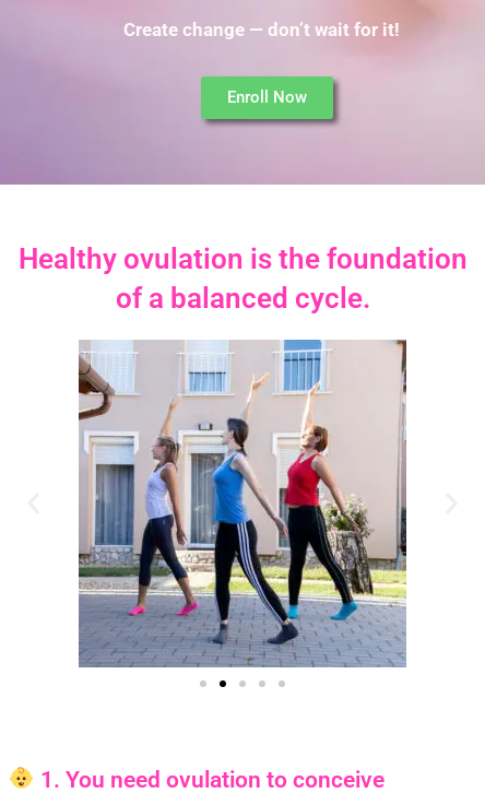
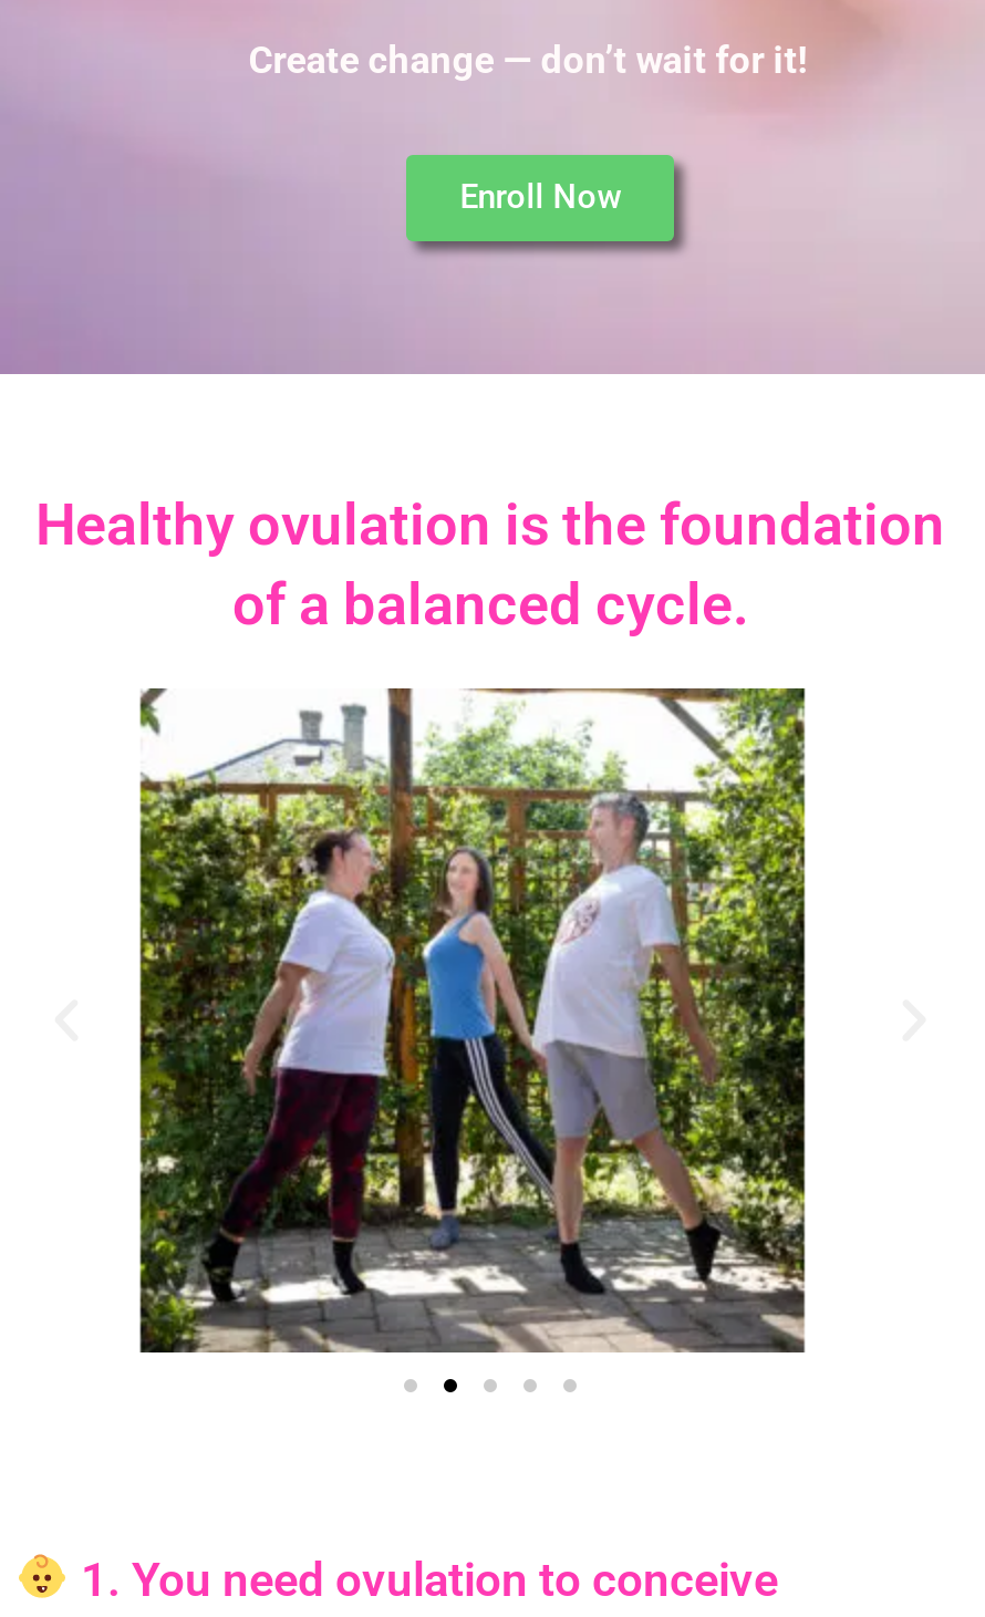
[70,339,407,668] [image] -> [138,686,822,1355] [image]

